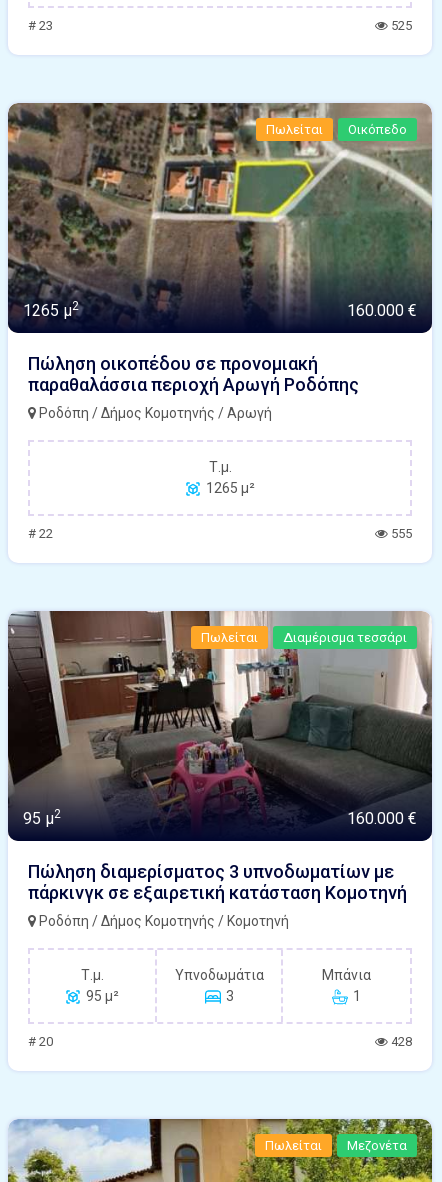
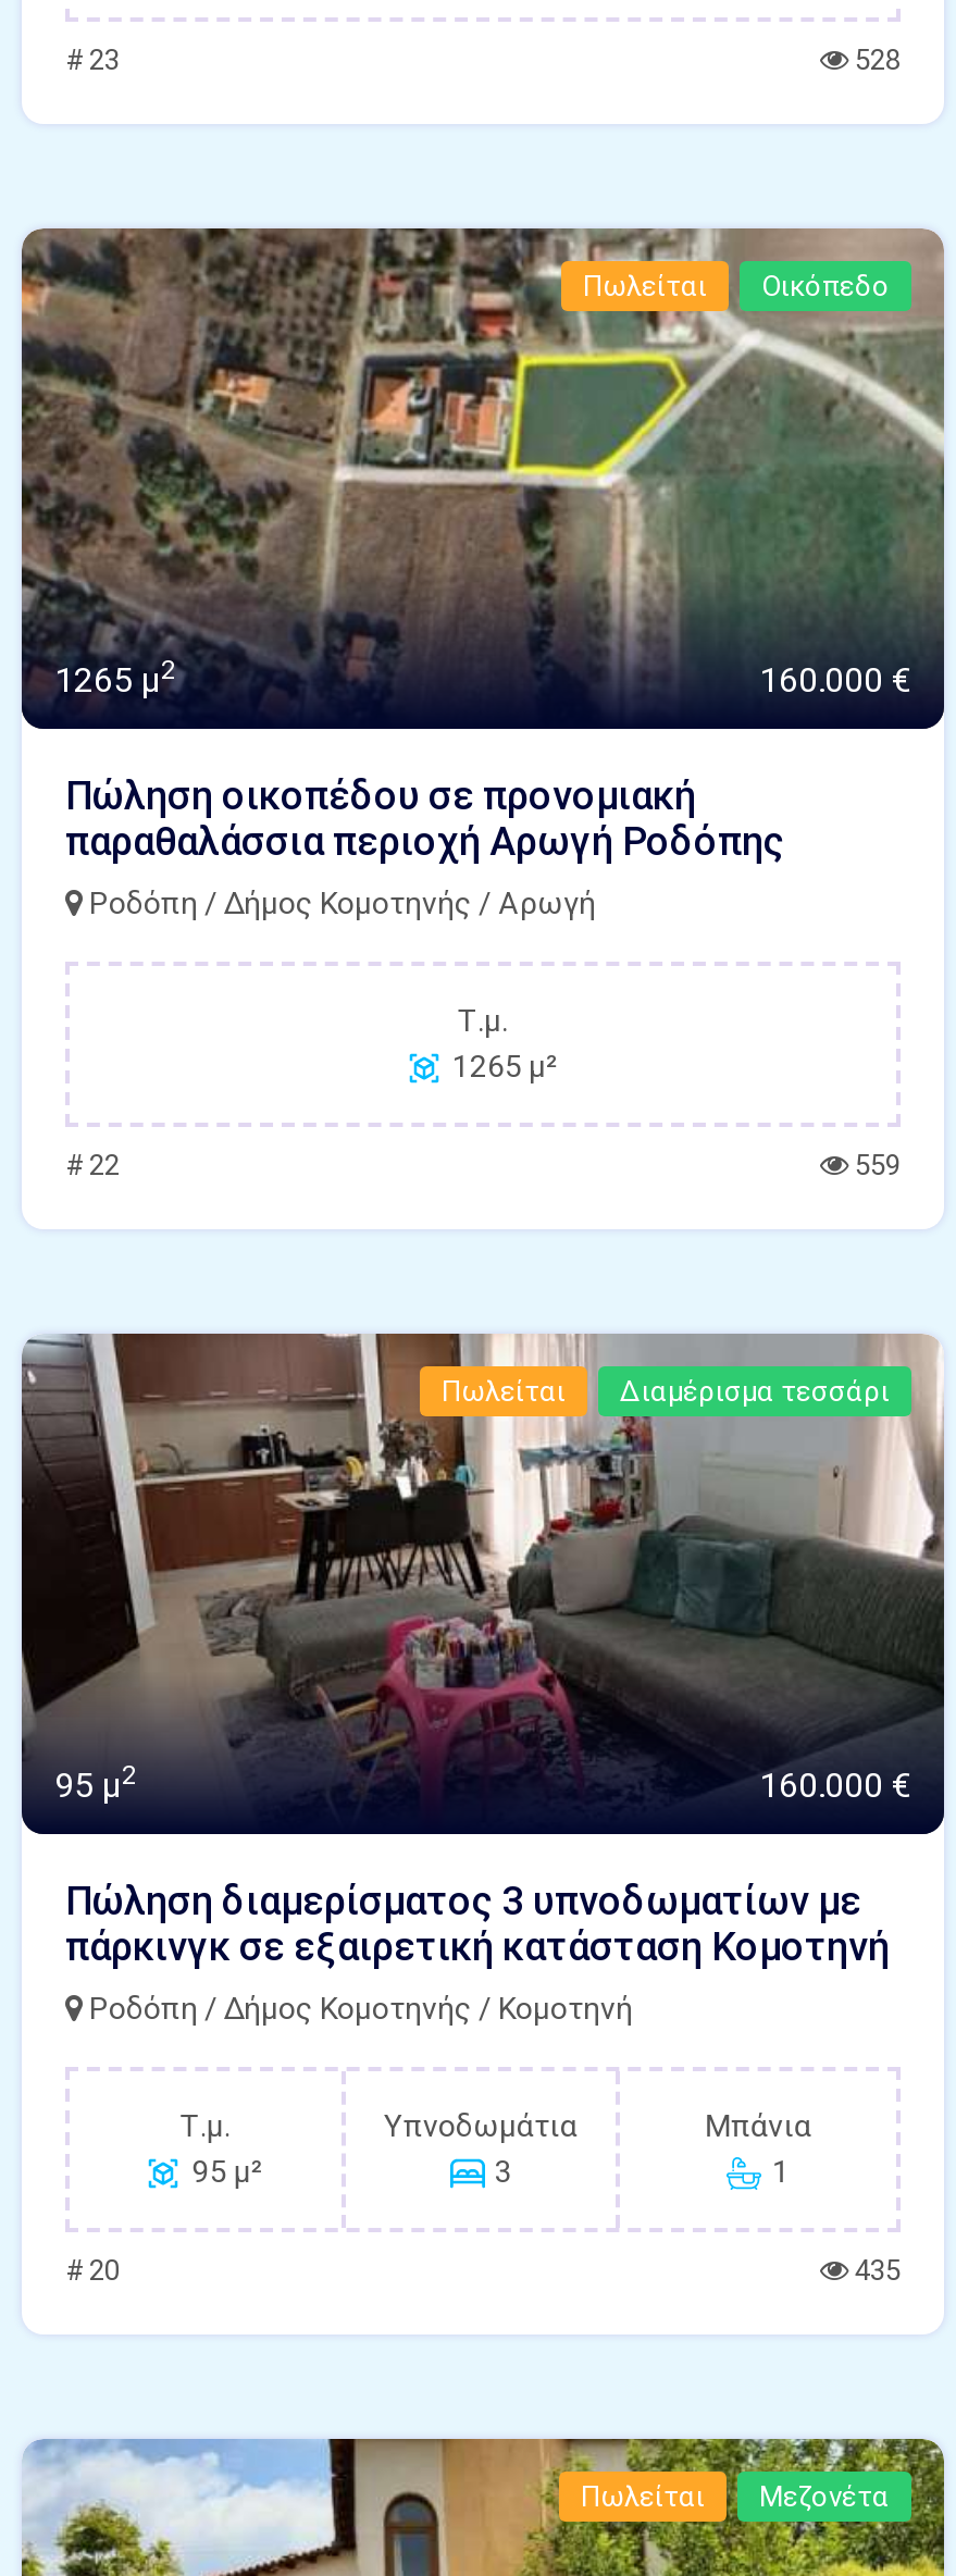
[388,18,412,33] 525 -> [848,44,901,76] 528
[388,526,412,541] 555 -> [848,1149,901,1181] 559
[388,1034,412,1049] 428 -> [848,2254,901,2287] 435

